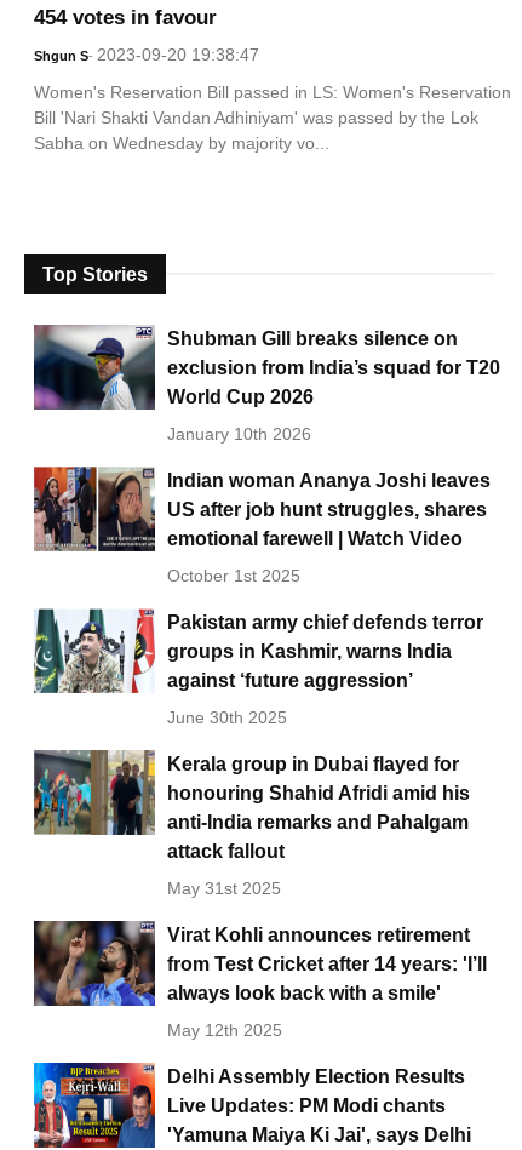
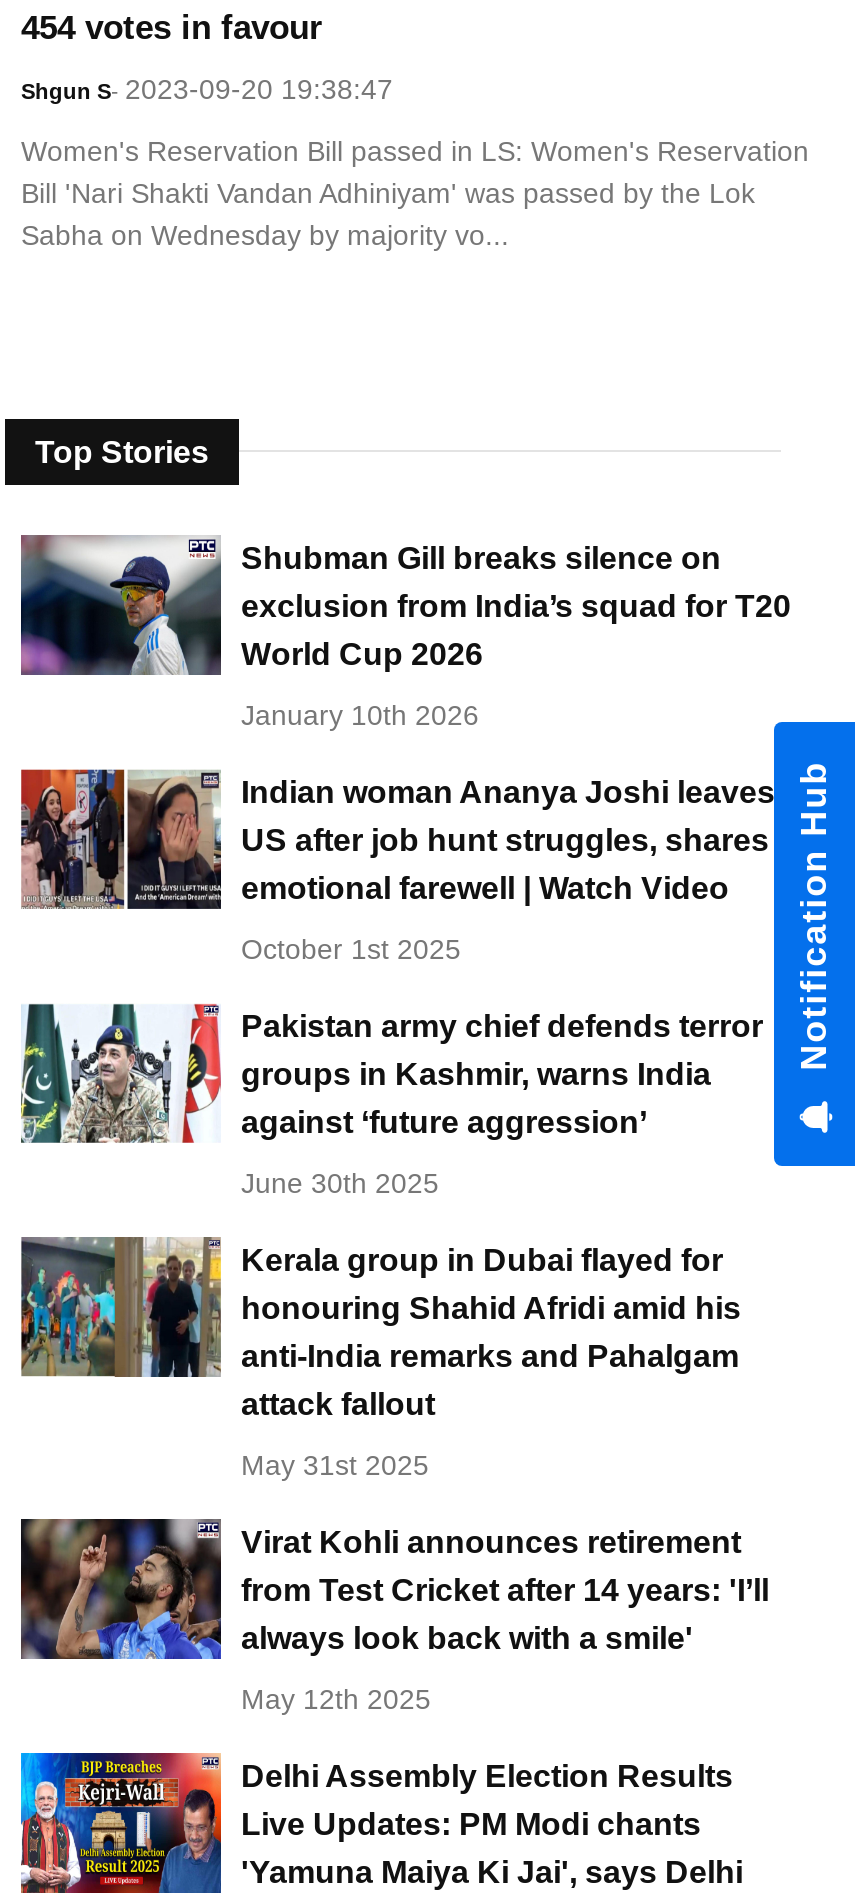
none -> [771,719,849,1169] [image]

